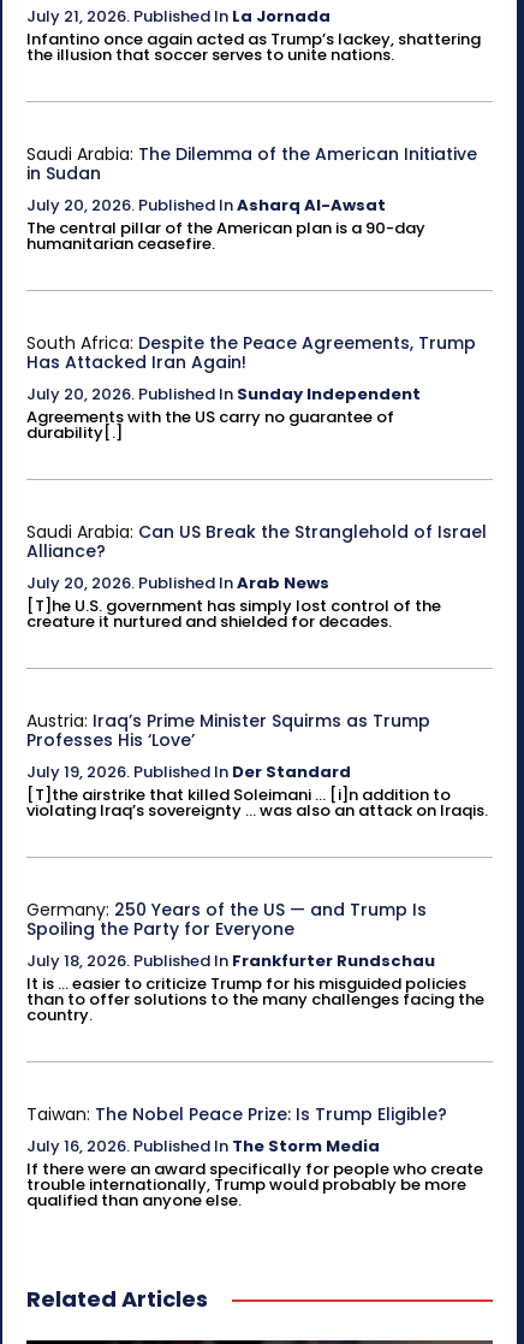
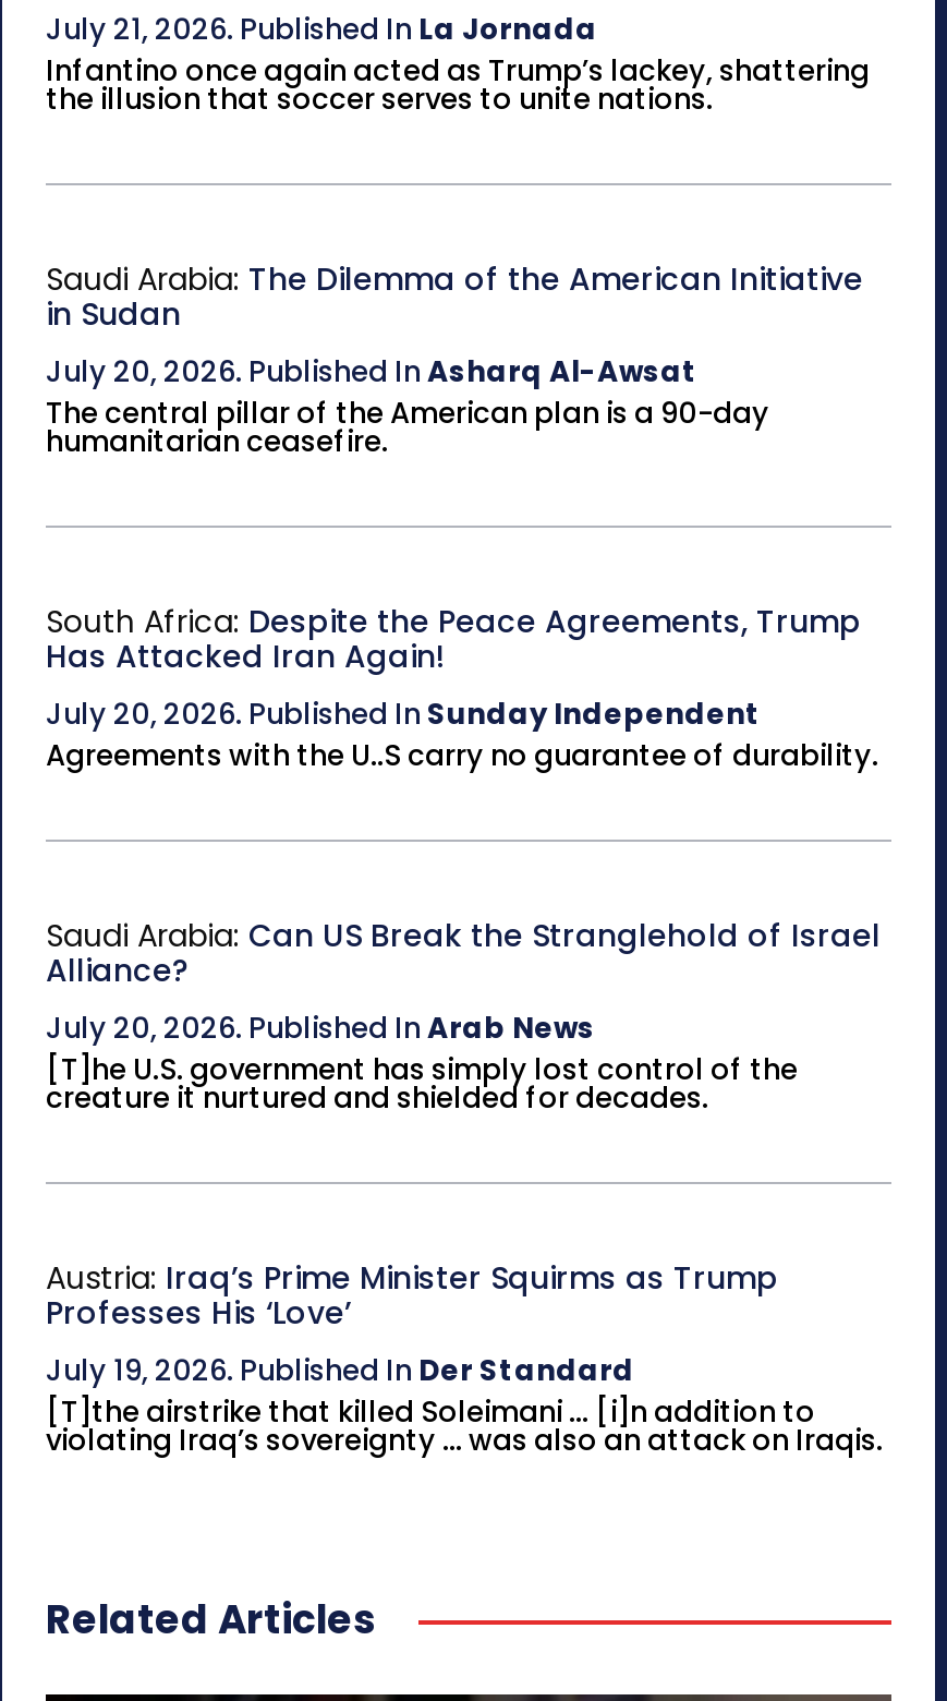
[26,405,394,444] Agreements with the US carry no guarantee of | durability[.] -> [46,735,878,776] Agreements with the U..S carry no guarantee of durability.
[26,898,484,1026] Germany: 250 Years of the US — and Trump Is | Spoiling the Party for Everyone | July 18, 2026. Published In Frankfurter Rundschau | It is ... easier to criticize Trump for his misguided policies | than to offer solutions to the many challenges facing the | country. -> none
[26,1102,483,1212] Taiwan: The Nobel Peace Prize: Is Trump Eligible? | July 16, 2026. Published In The Storm Media | If there were an award specifically for people who create | trouble internationally, Trump would probably be more | qualified than anyone else. -> none

